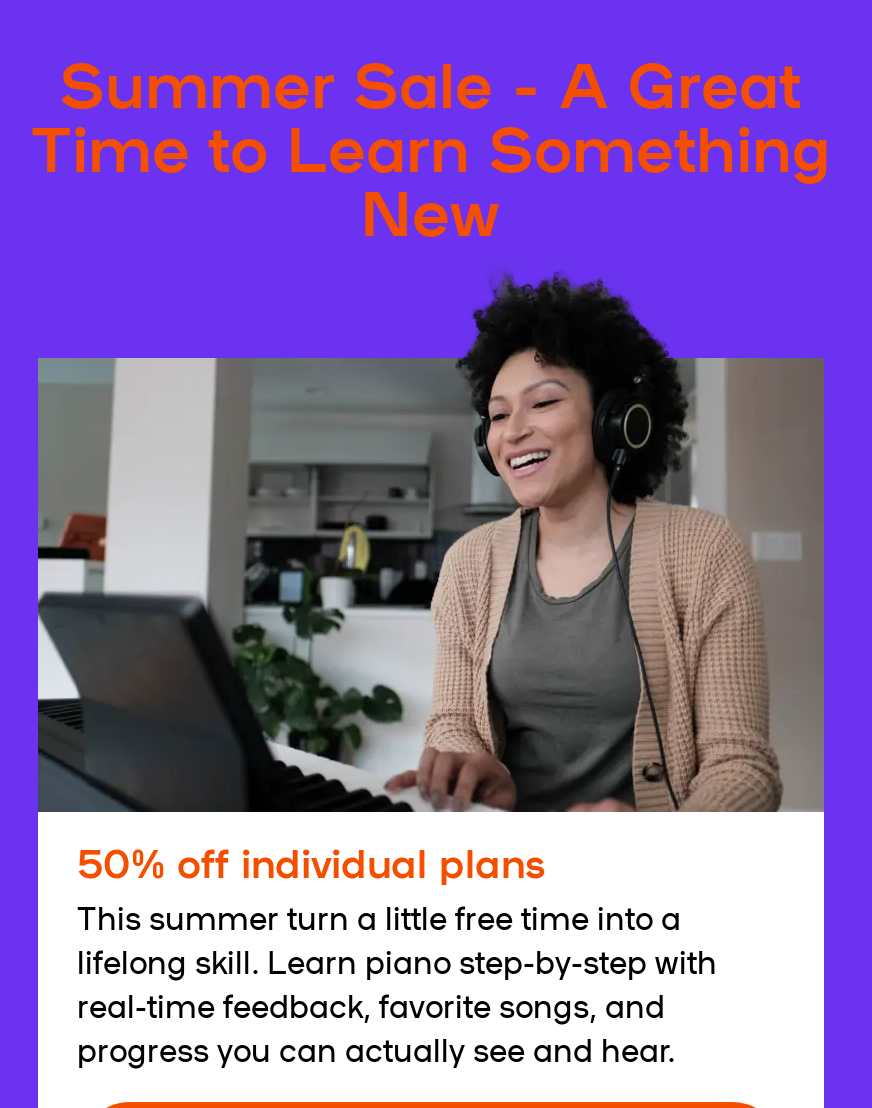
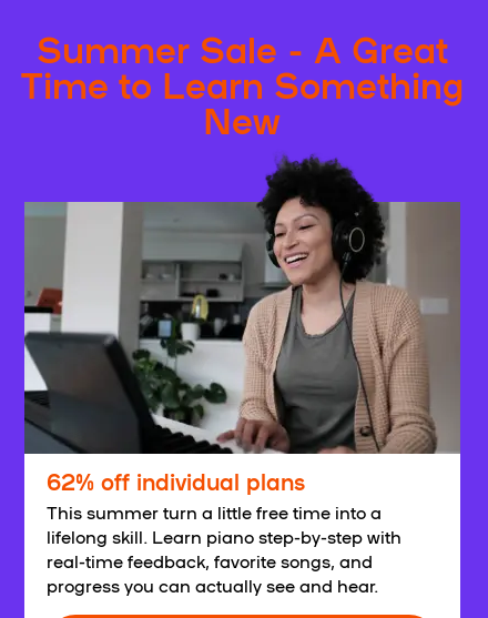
[77,831,545,887] 50% off individual plans -> [46,464,304,495] 62% off individual plans

